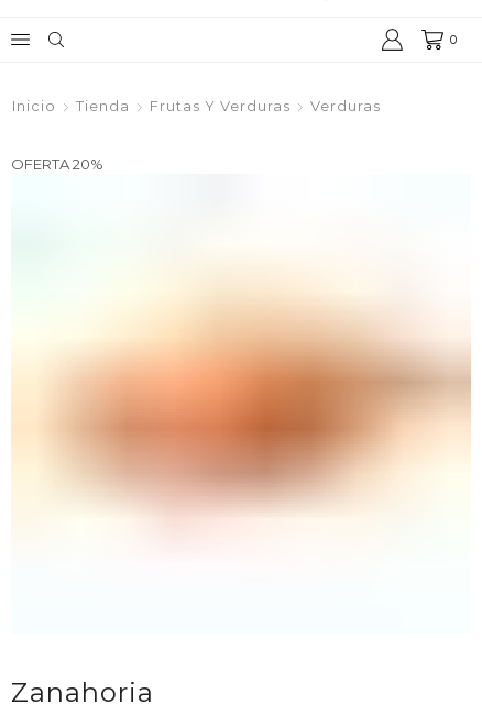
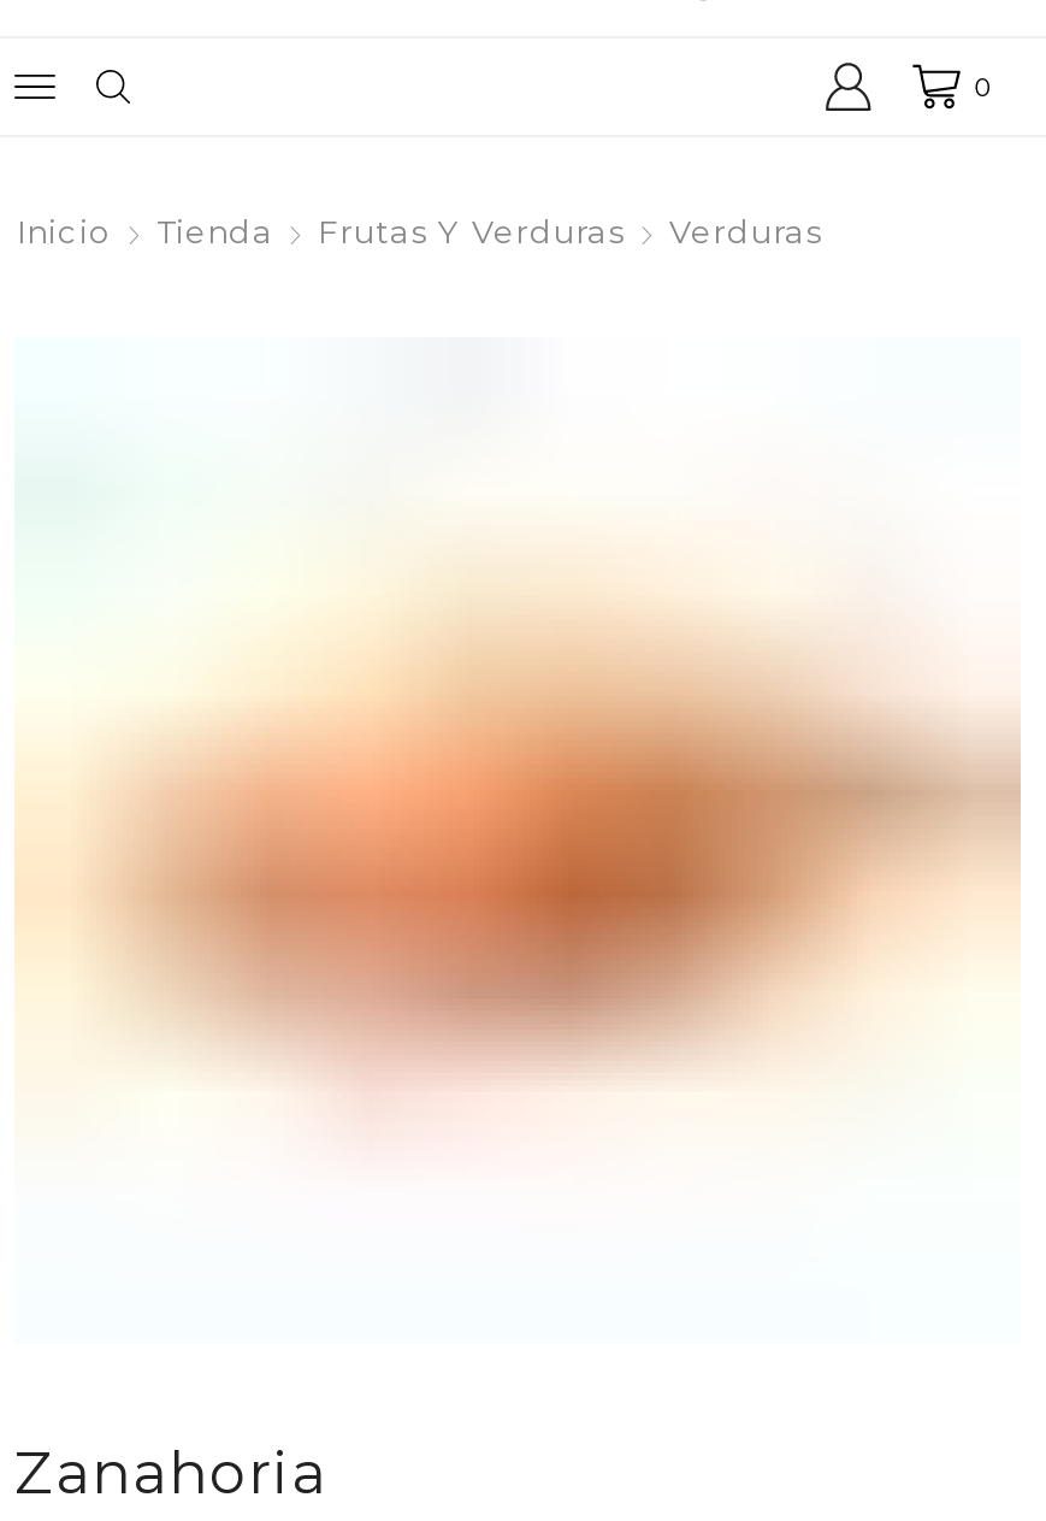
[11,155,103,173] OFERTA 20% -> none

